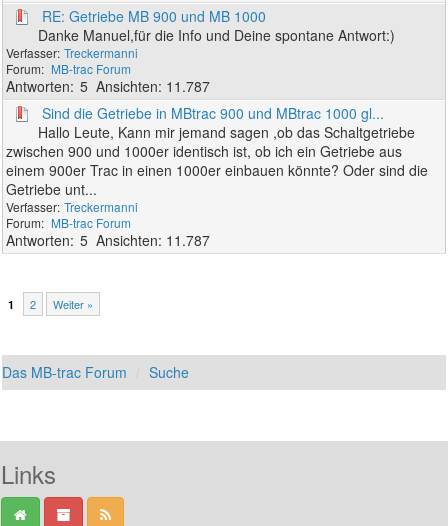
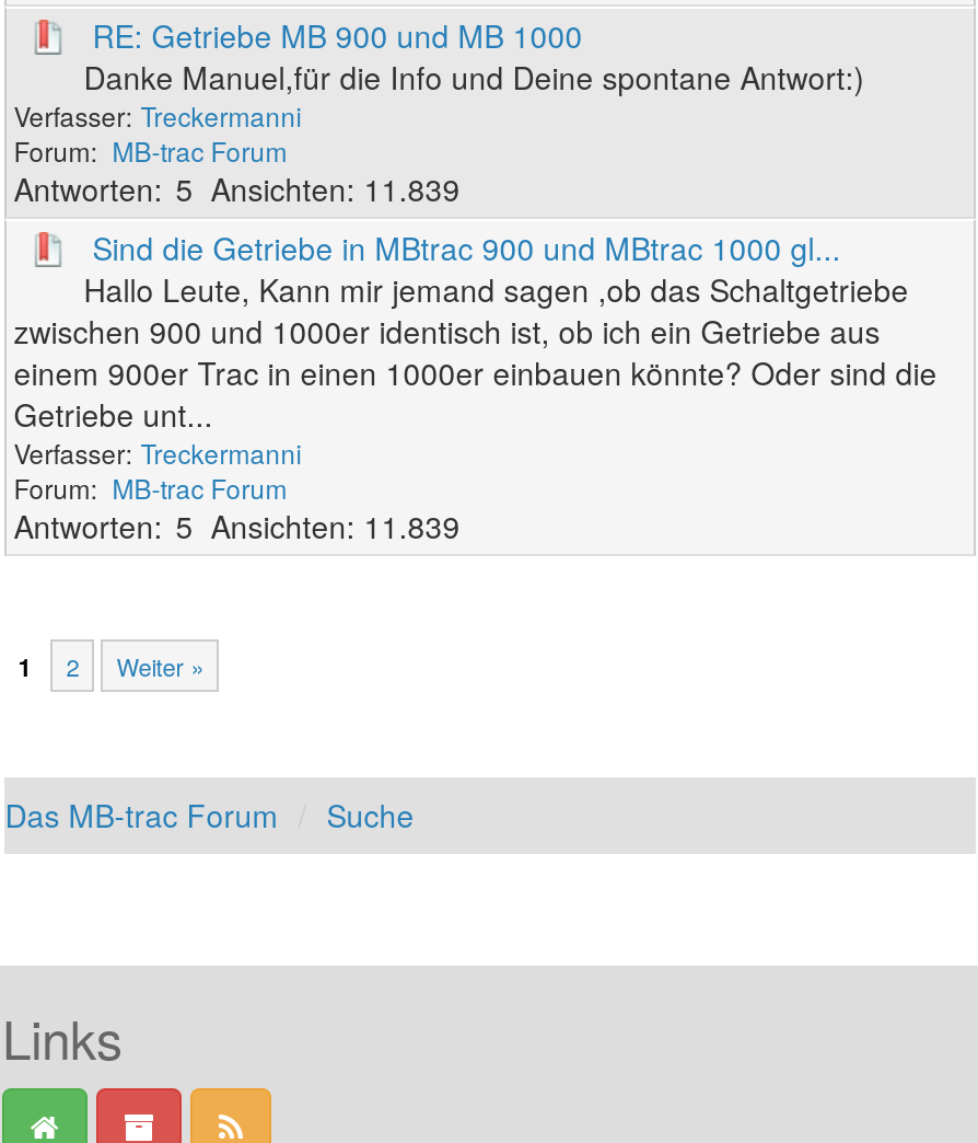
[166,76,210,96] 11.787 -> [364,166,460,210] 11.839
[166,230,210,250] 11.787 -> [364,504,460,547] 11.839

